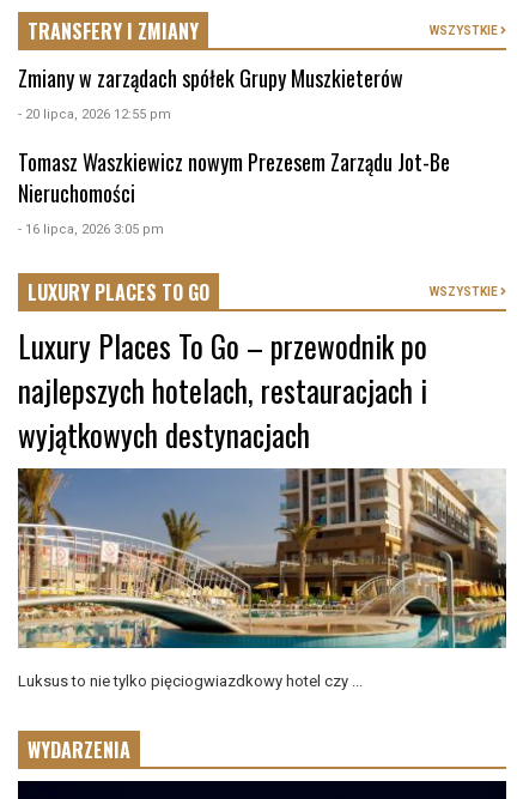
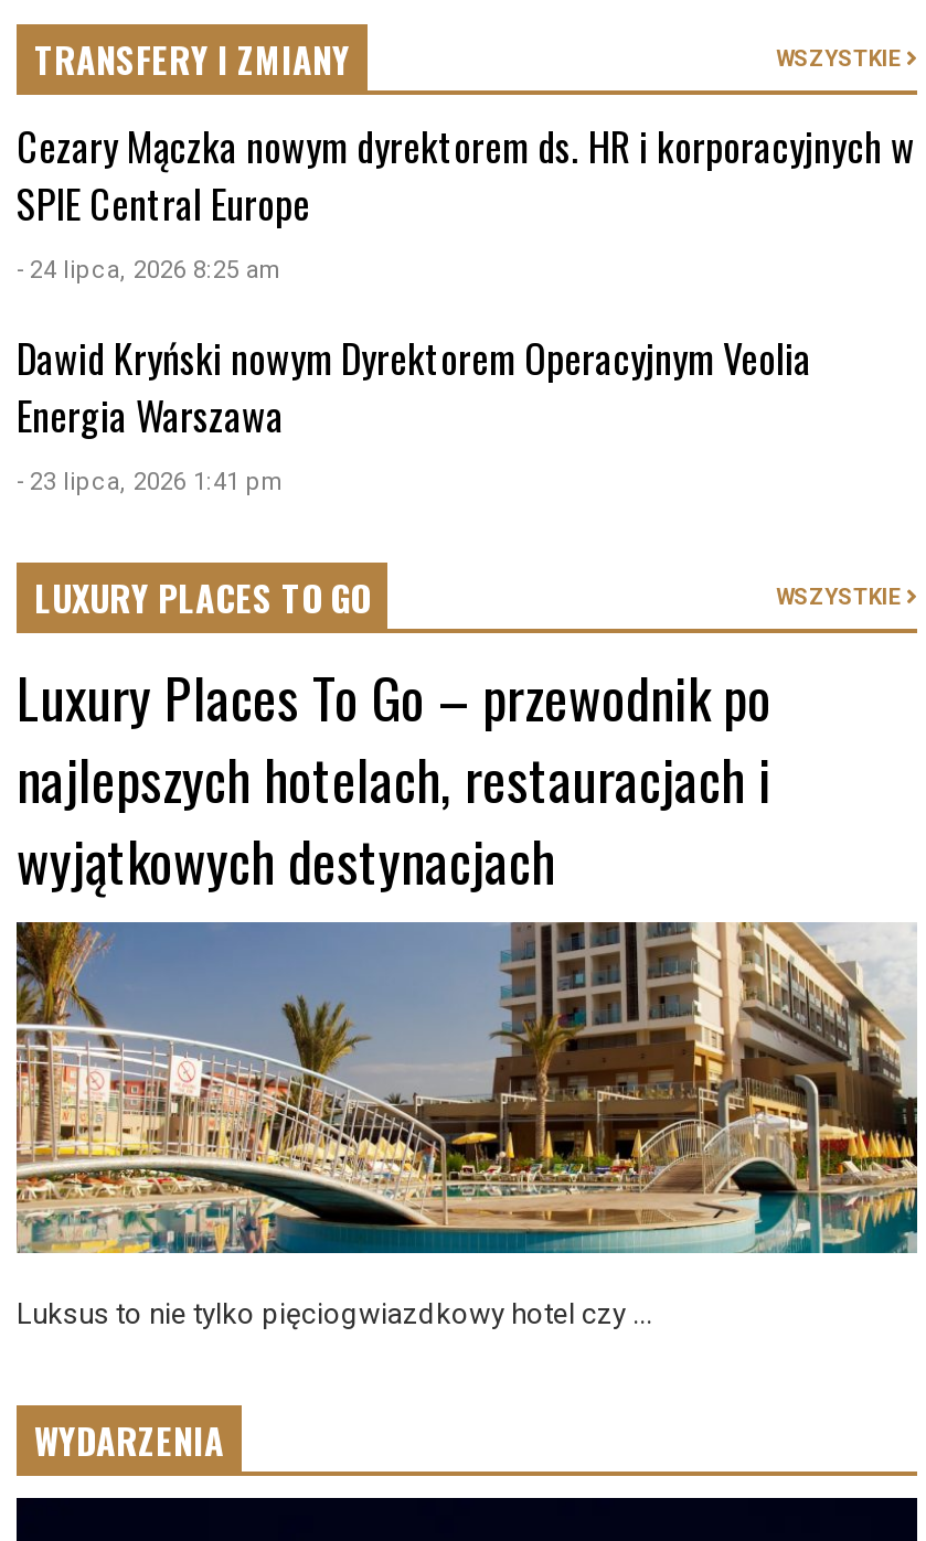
[18,62,403,122] Zmiany w zarządach spółek Grupy Muszkieterów | - 20 lipca, 2026 12:55 pm -> [17,118,915,285] Cezary Mączka nowym dyrektorem ds. HR i korporacyjnych w | SPIE Central Europe | - 24 lipca, 2026 8:25 am
[18,146,450,237] Tomasz Waszkiewicz nowym Prezesem Zarządu Jot-Be | Nieruchomości | - 16 lipca, 2026 3:05 pm -> [17,330,811,497] Dawid Kryński nowym Dyrektorem Operacyjnym Veolia | Energia Warszawa | - 23 lipca, 2026 1:41 pm

